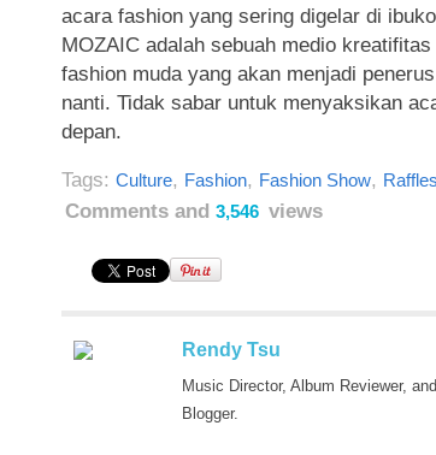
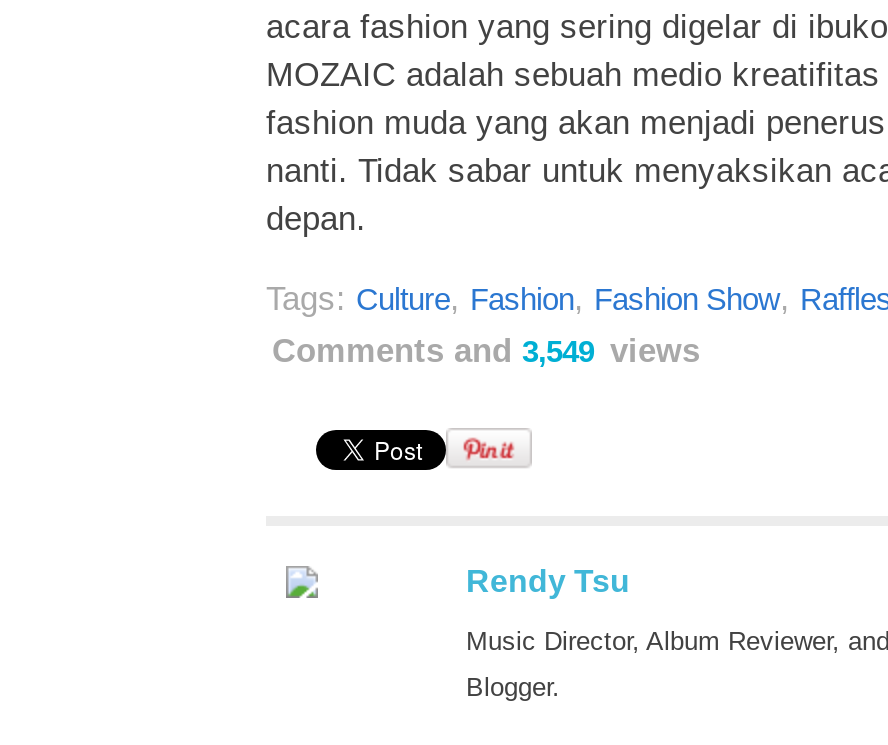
[65,200,323,223] Comments and 3,546 views -> [272,332,700,370] Comments and 3,549 views

